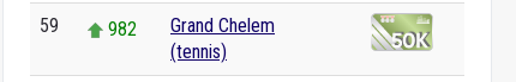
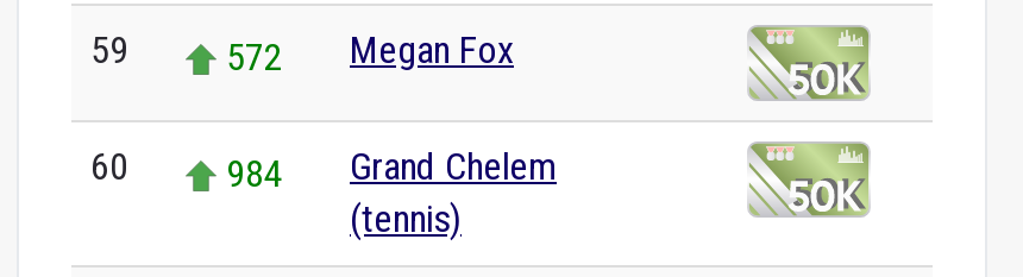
[103,18,137,40] 982 -> [90,27,514,196] 572 | Megan Fox | 60 | 984

